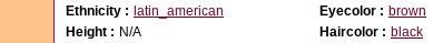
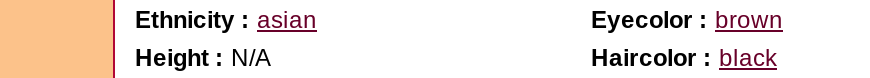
[66,3,224,19] Ethnicity : latin_american -> [135,6,317,34] Ethnicity : asian

